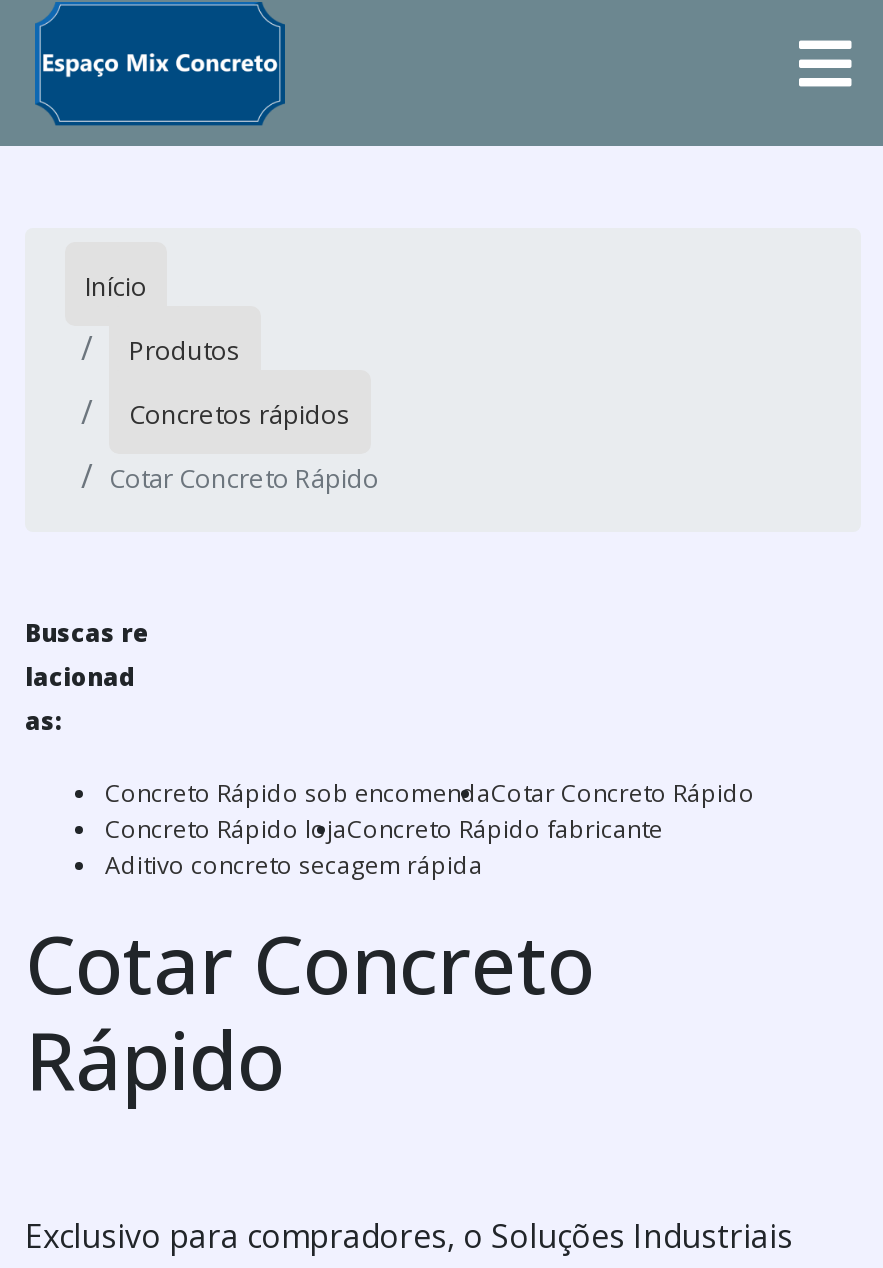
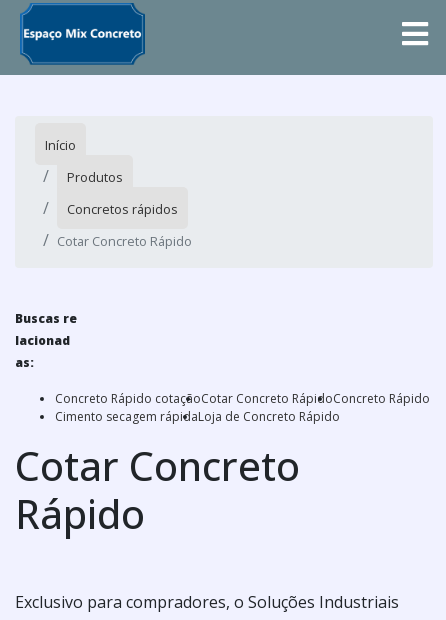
[105,775,755,881] Concreto Rápido sob encomendaCotar Concreto Rápido | Concreto Rápido lojaConcreto Rápido fabricante | Aditivo concreto secagem rápida -> [55,390,430,425] Concreto Rápido cotaçãoCotar Concreto RápidoConcreto Rápido | Cimento secagem rápidaLoja de Concreto Rápido

